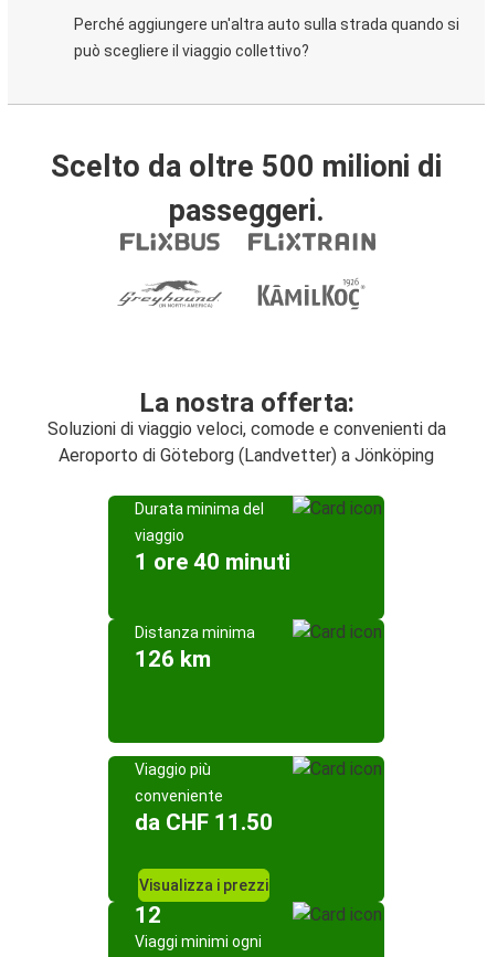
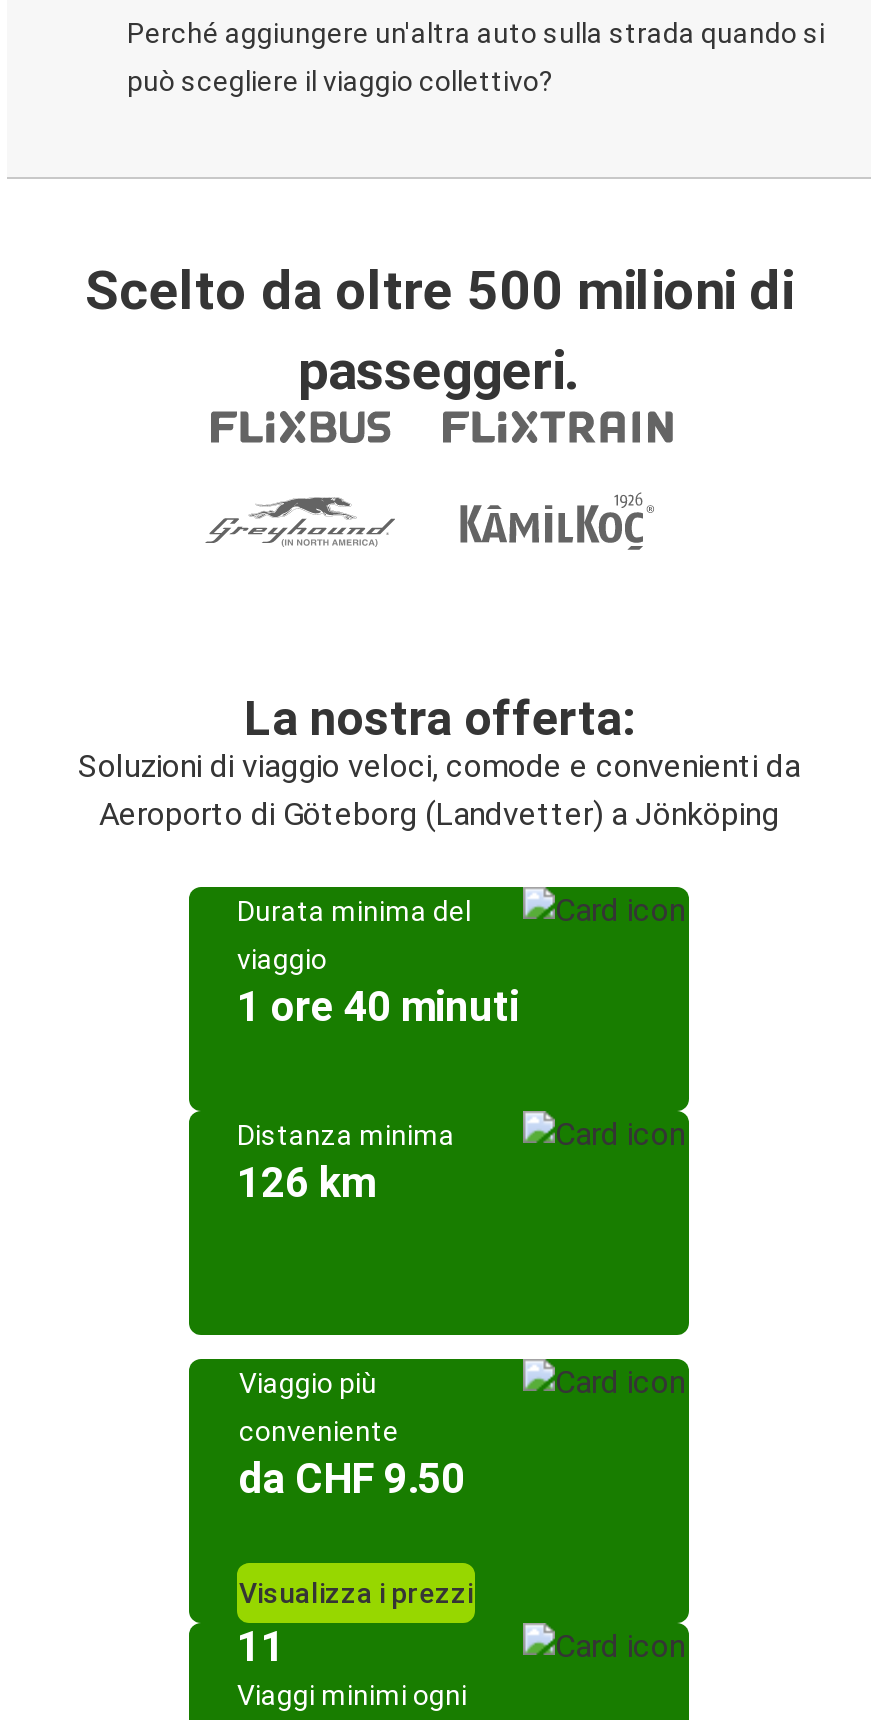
[135,809,273,836] da CHF 11.50 -> [239,1455,465,1503] da CHF 9.50
[135,902,161,928] 12 -> [237,1623,285,1671] 11

